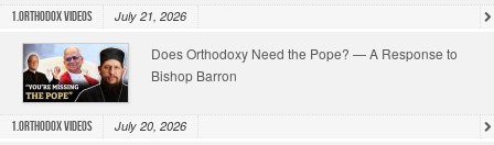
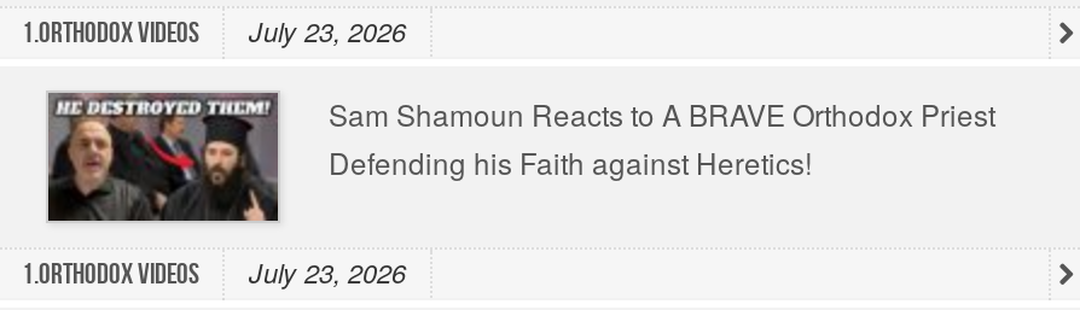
[115,8,186,24] July 21, 2026 -> [249,14,406,50] July 23, 2026
[24,44,186,134] [image] | July 20, 2026 -> [46,90,406,291] [image] | July 23, 2026
[151,44,458,85] Does Orthodoxy Need the Pope? — A Response to | Bishop Barron -> [329,93,995,182] Sam Shamoun Reacts to A BRAVE Orthodox Priest | Defending his Faith against Heretics!

